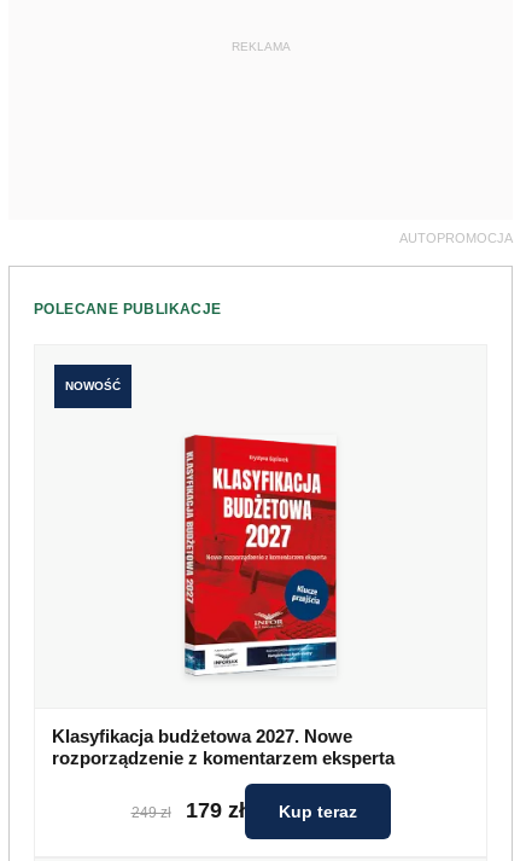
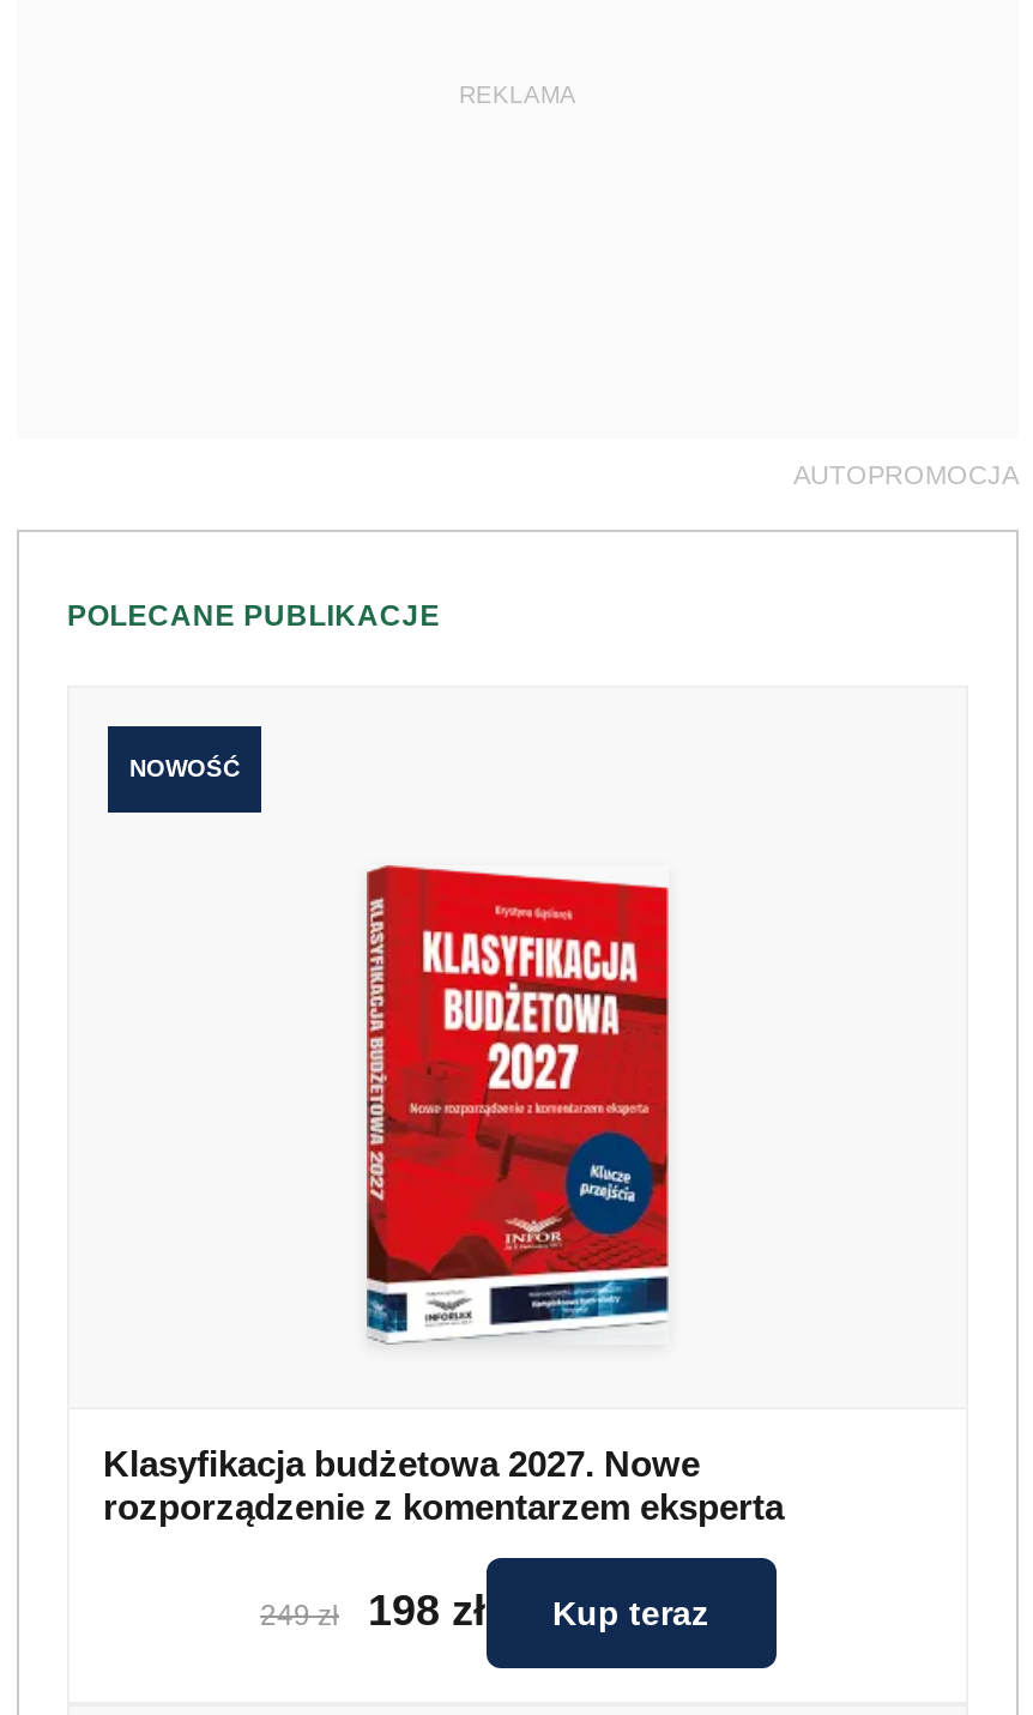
[185,798,244,822] 179 zł -> [368,1587,485,1635] 198 zł

